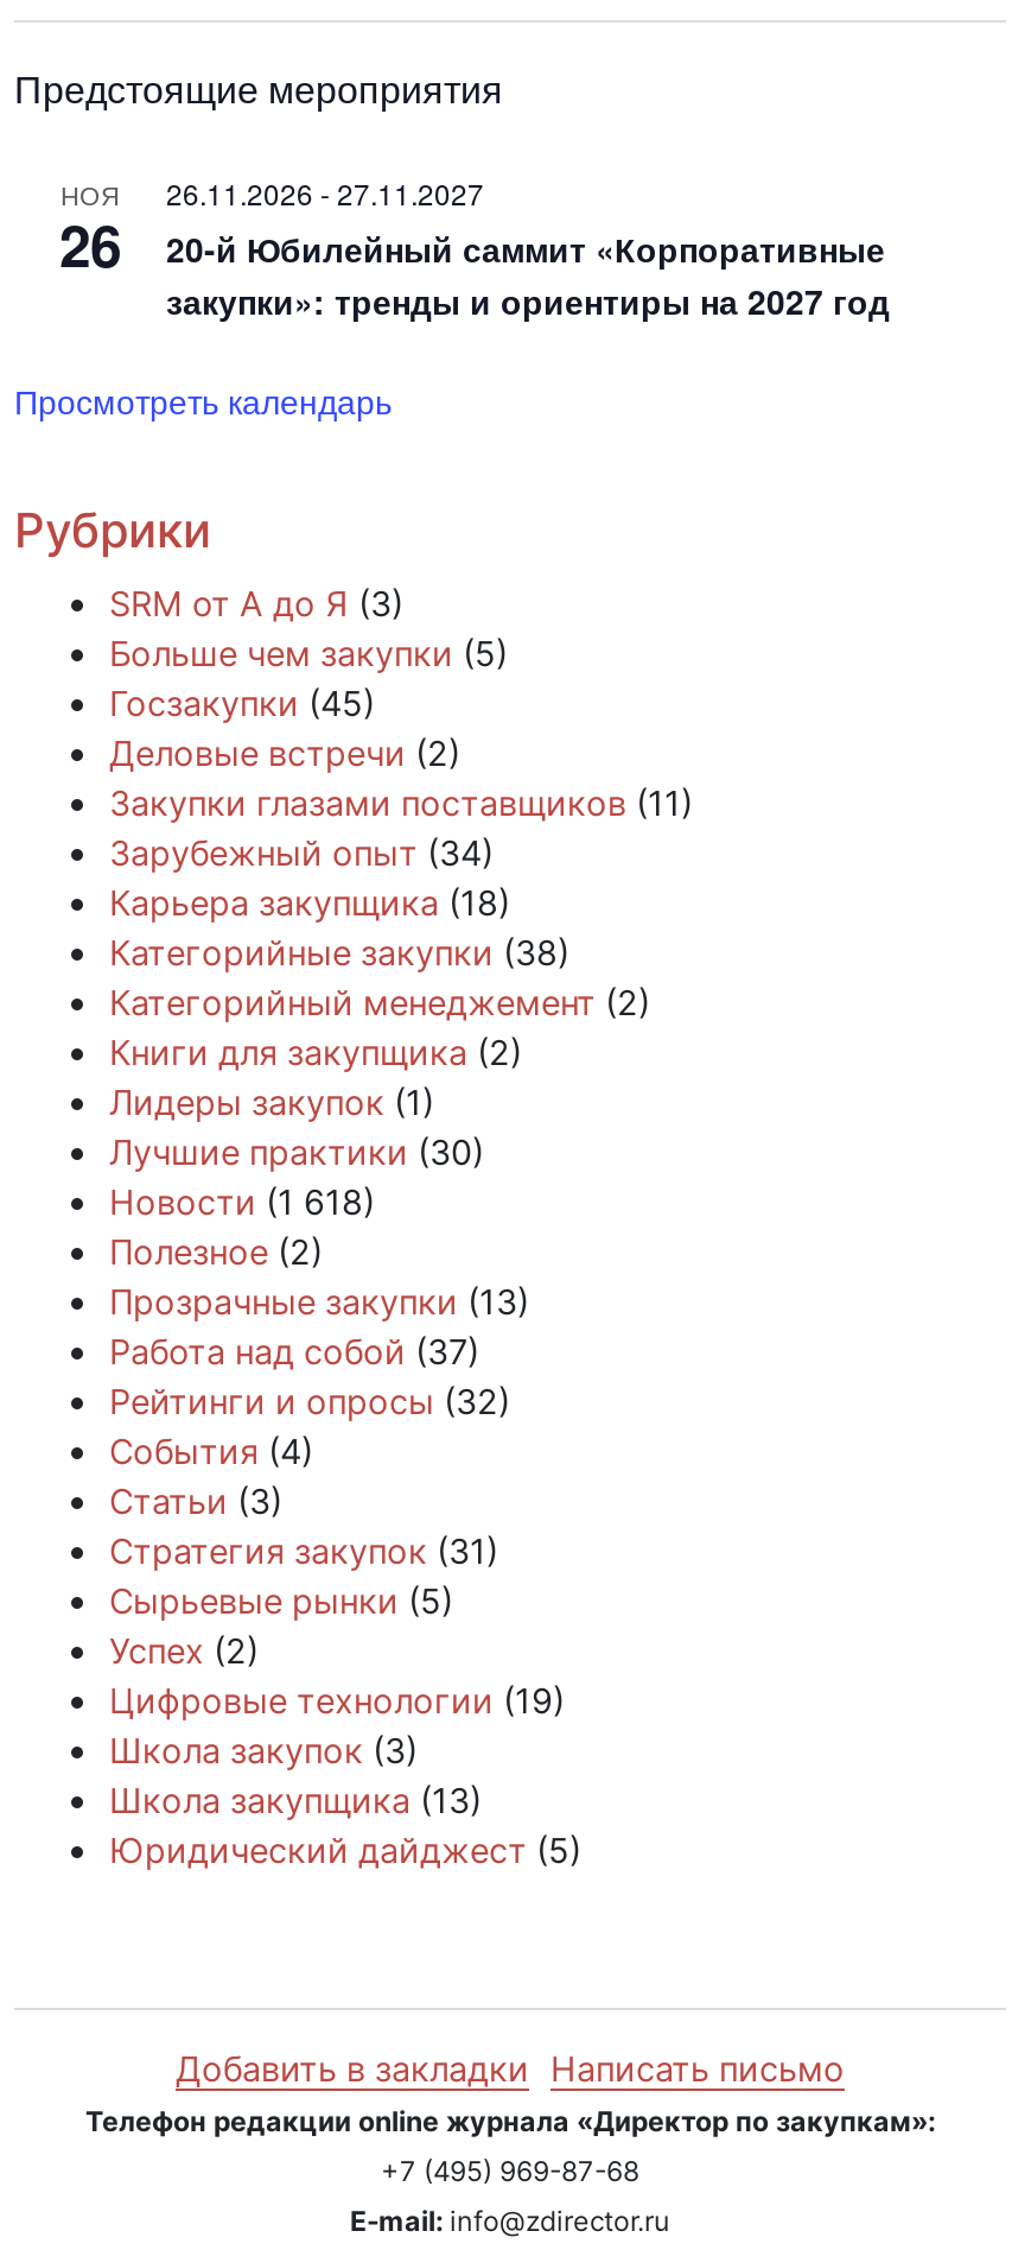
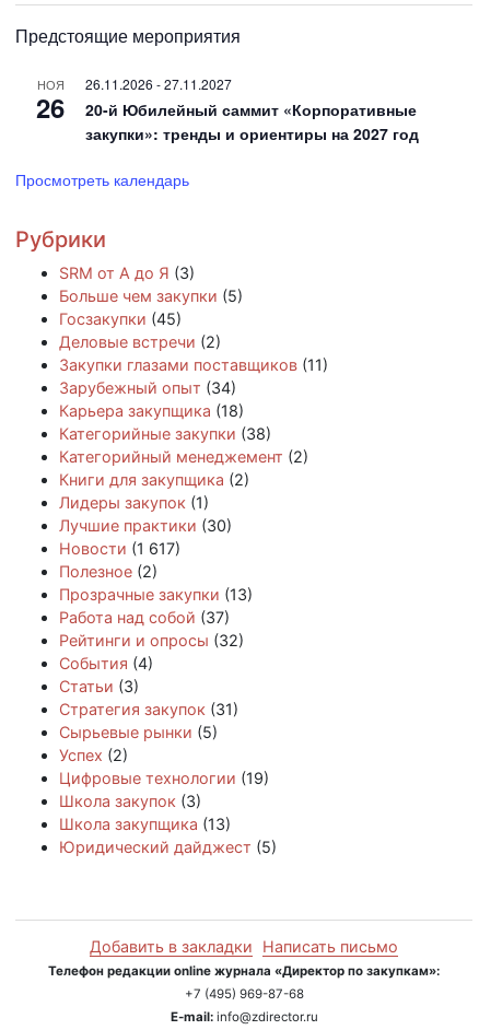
[109,1183,375,1223] Новости (1 618) -> [59,539,180,557] Новости (1 617)

